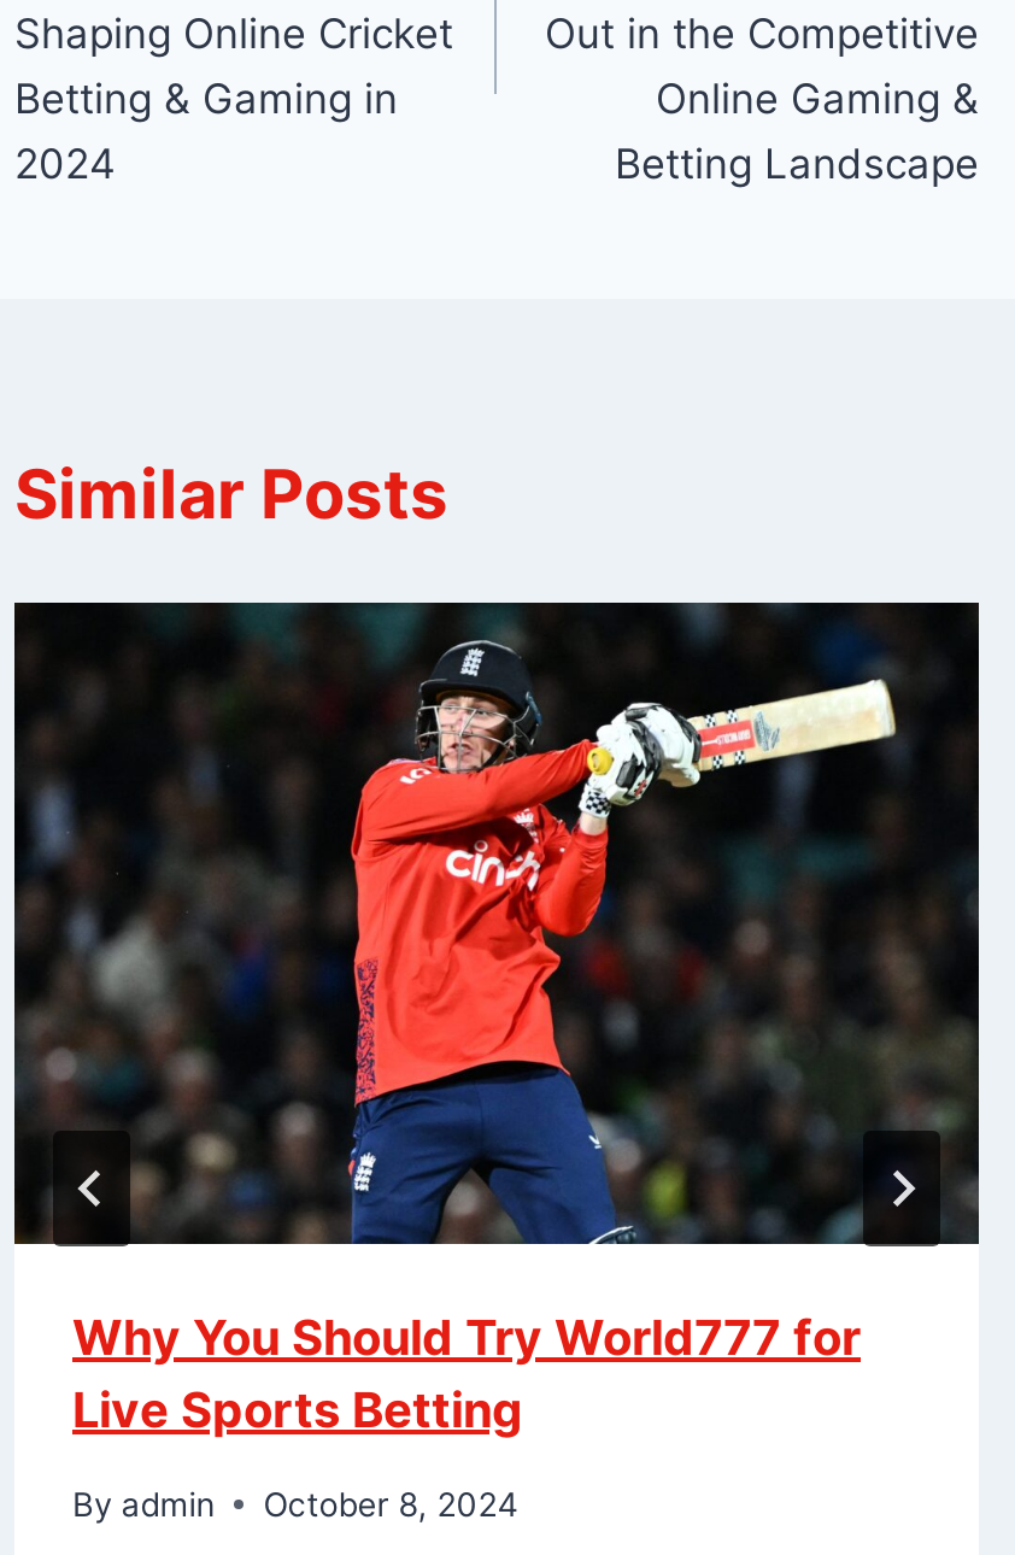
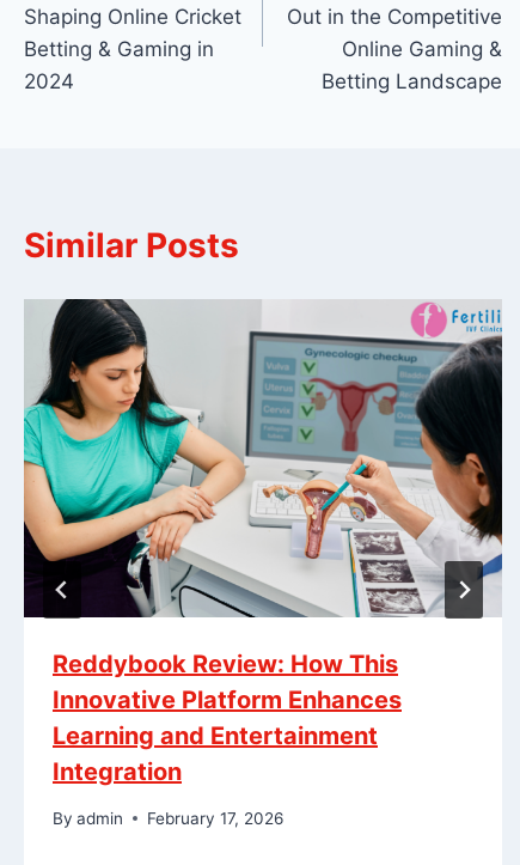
[12,600,981,1440] [image] | Why You Should Try World777 for | Live Sports Betting -> [23,299,503,787] [image] | Reddybook Review: How This | Innovative Platform Enhances | Learning and Entertainment | Integration
[72,1485,519,1524] By admin October 8, 2024 -> [53,809,284,828] By admin February 17, 2026

